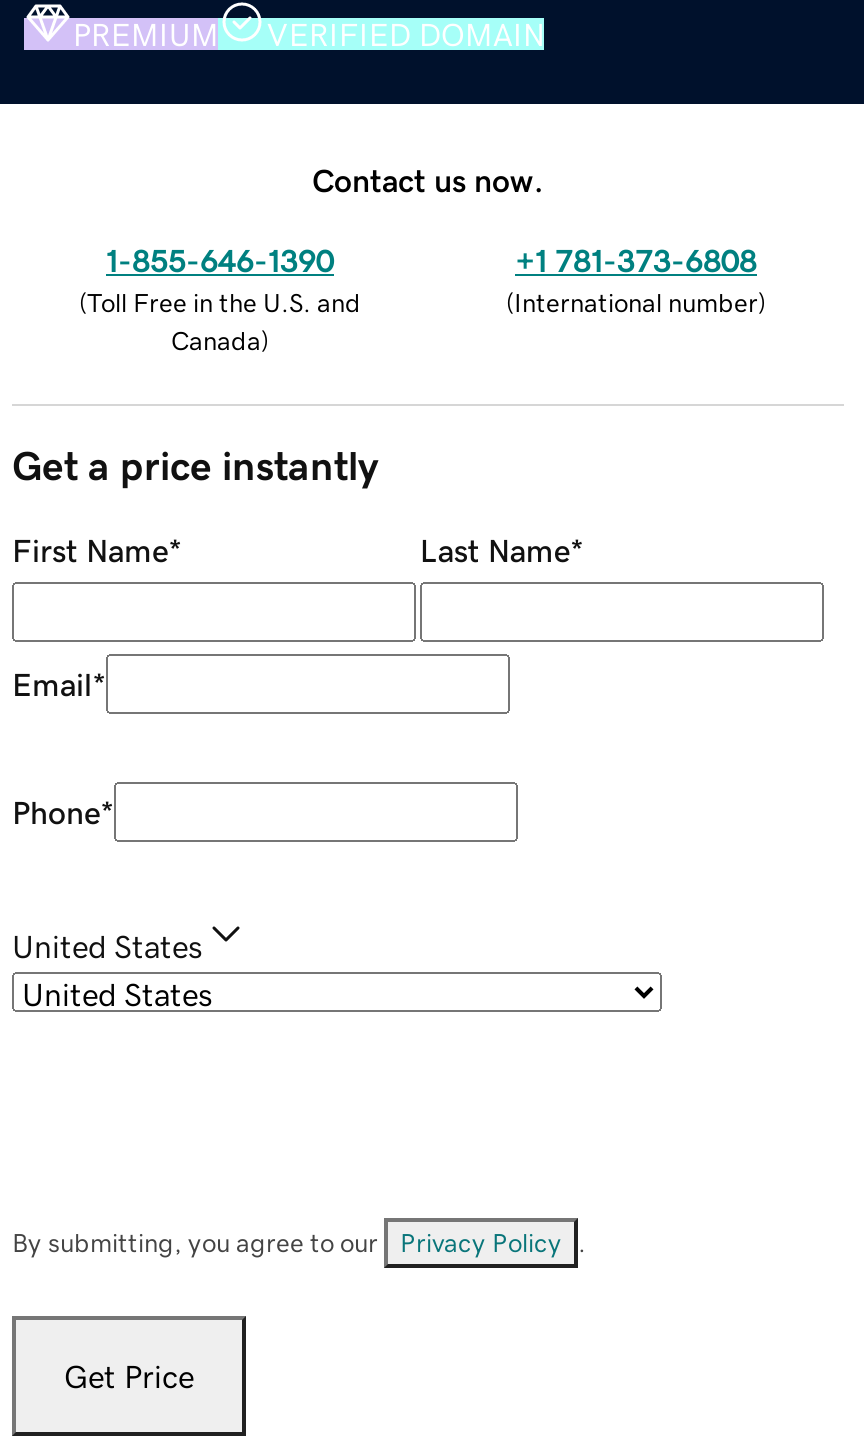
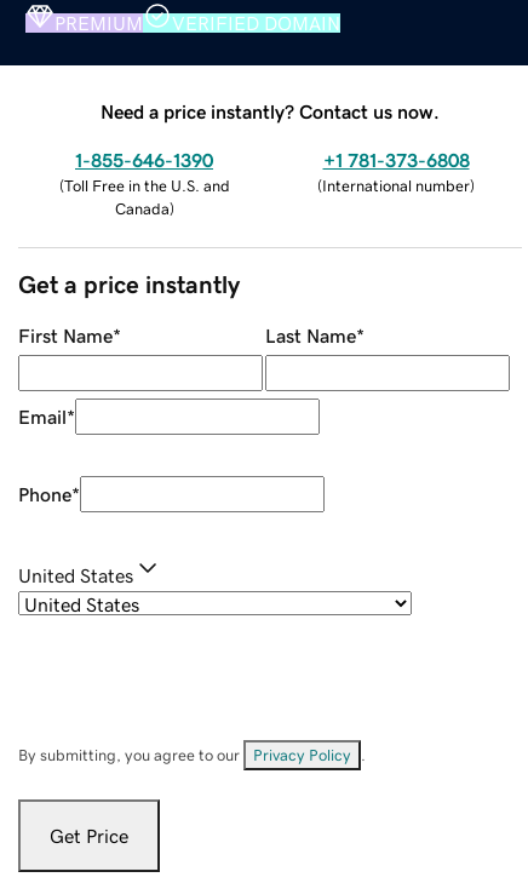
[312,163,544,195] Contact us now. -> [101,101,440,121] Need a price instantly? Contact us now.

